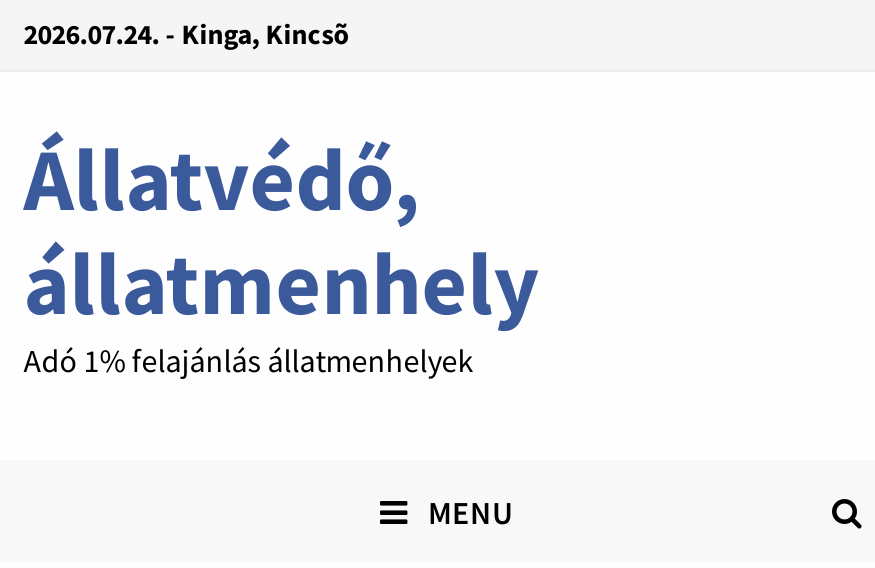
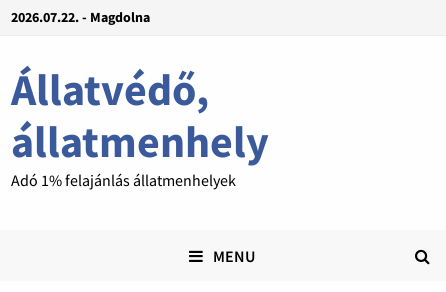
[24,16,350,52] 2026.07.24. - Kinga, Kincsõ -> [11,8,150,26] 2026.07.22. - Magdolna

